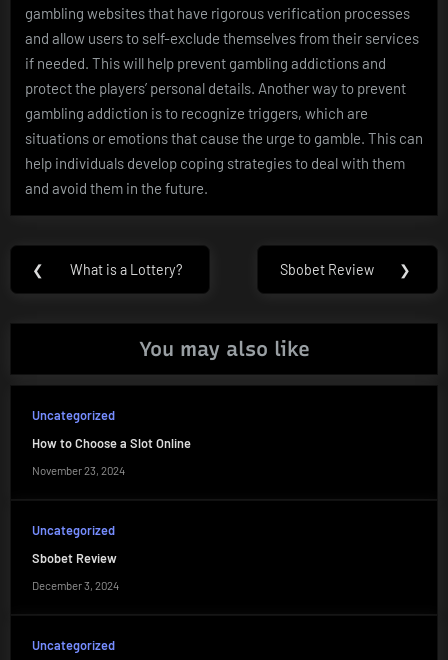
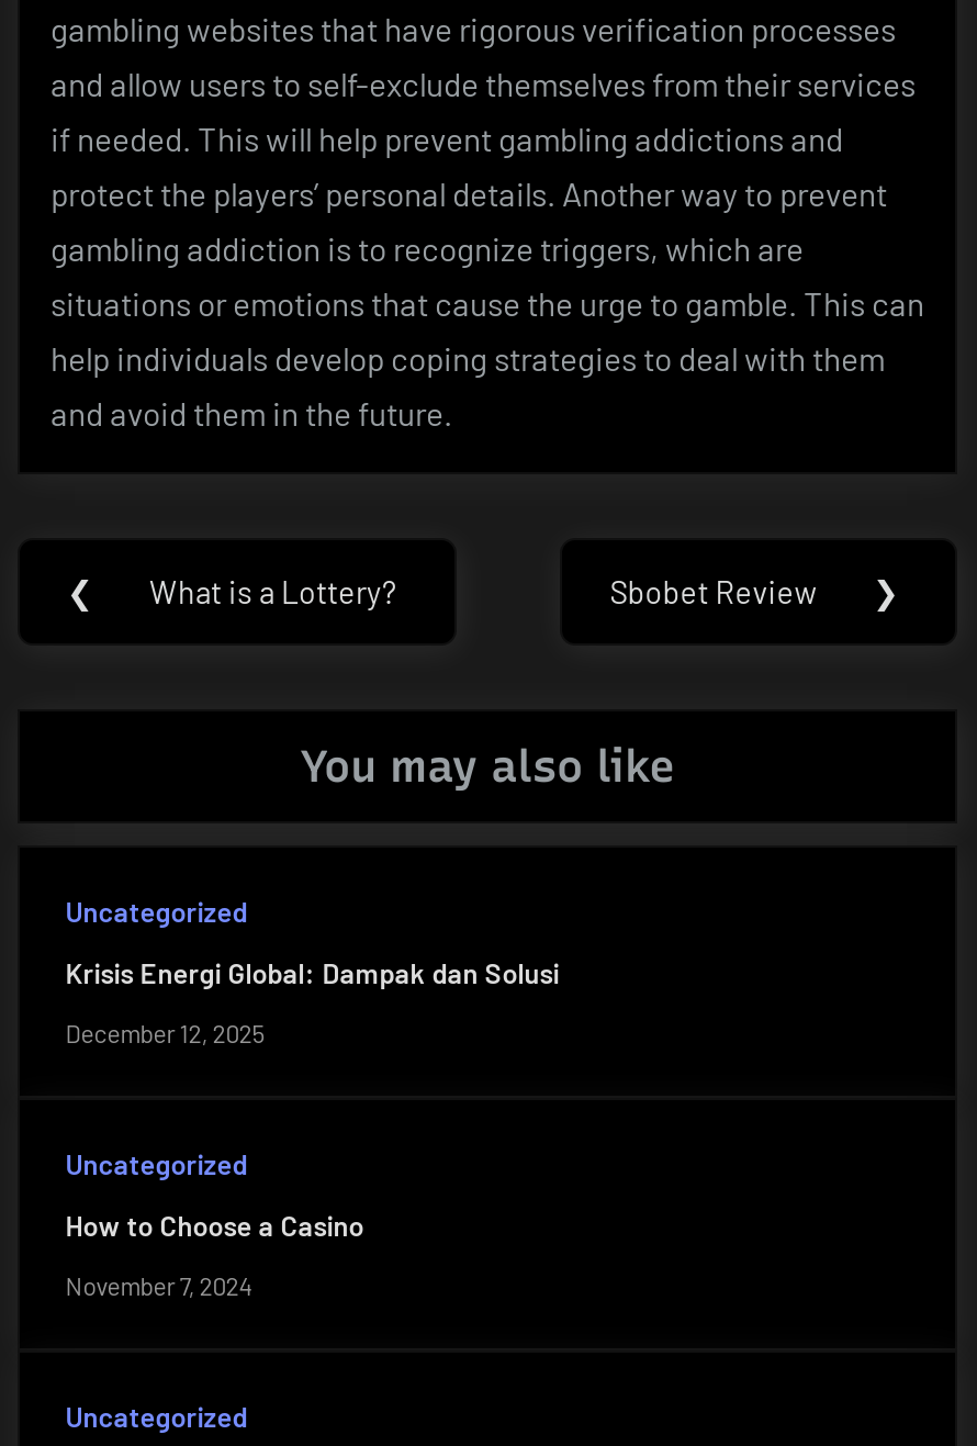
[32,435,191,451] How to Choose a Slot Online -> [65,955,559,990] Krisis Energi Global: Dampak dan Solusi
[32,464,125,477] November 23, 2024 -> [65,1018,265,1047] December 12, 2025
[32,550,117,566] Sbobet Review -> [65,1208,364,1243] How to Choose a Casino
[32,578,119,591] December 3, 2024 -> [65,1270,252,1299] November 7, 2024

